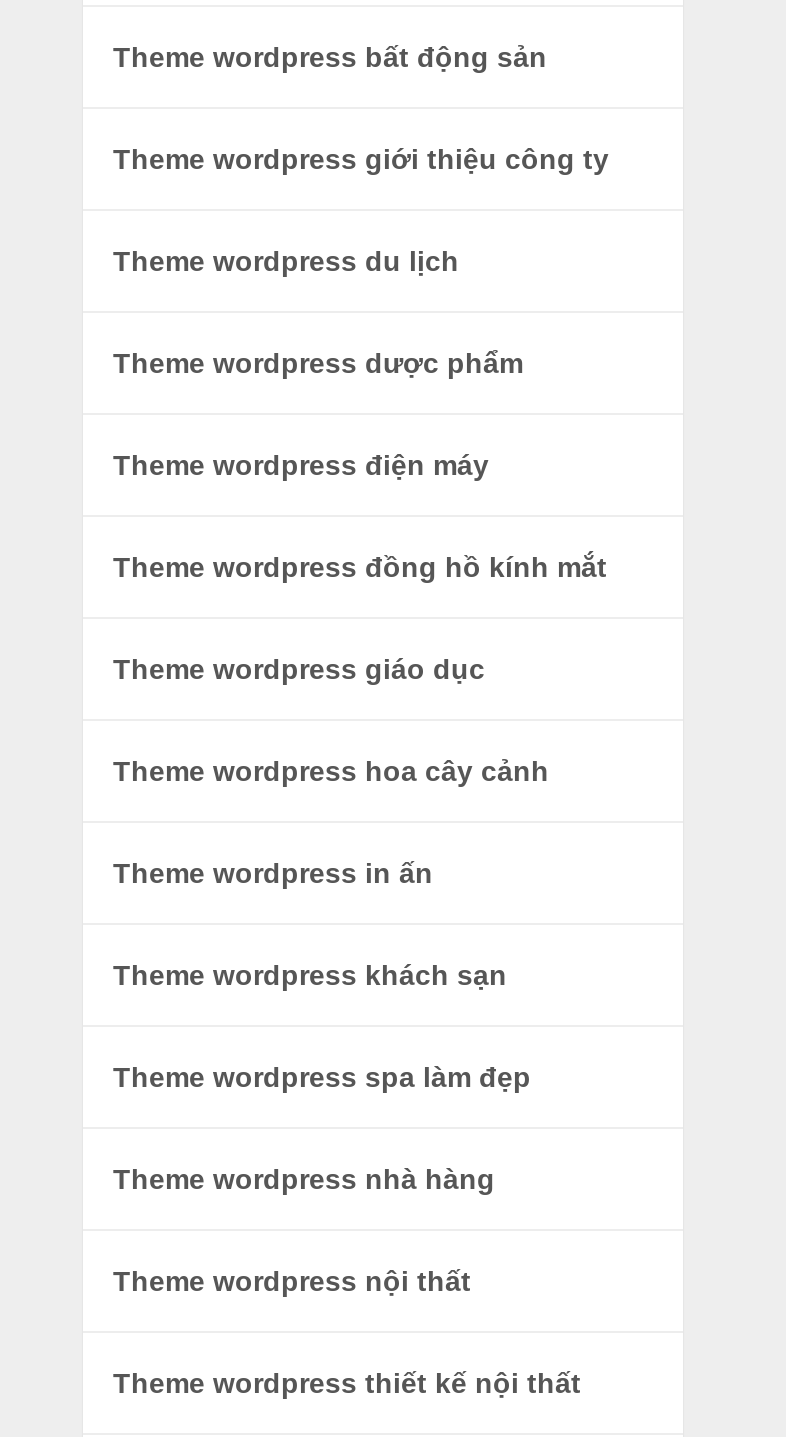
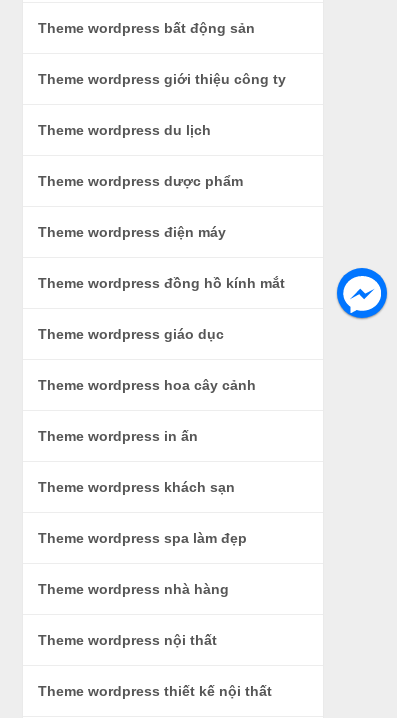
none -> [335,266,389,320] [image]

